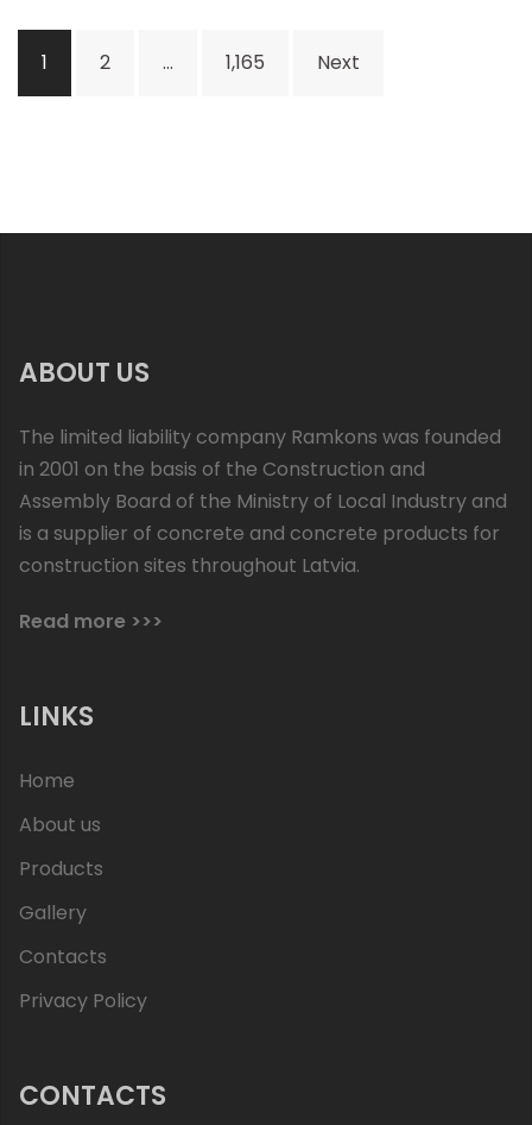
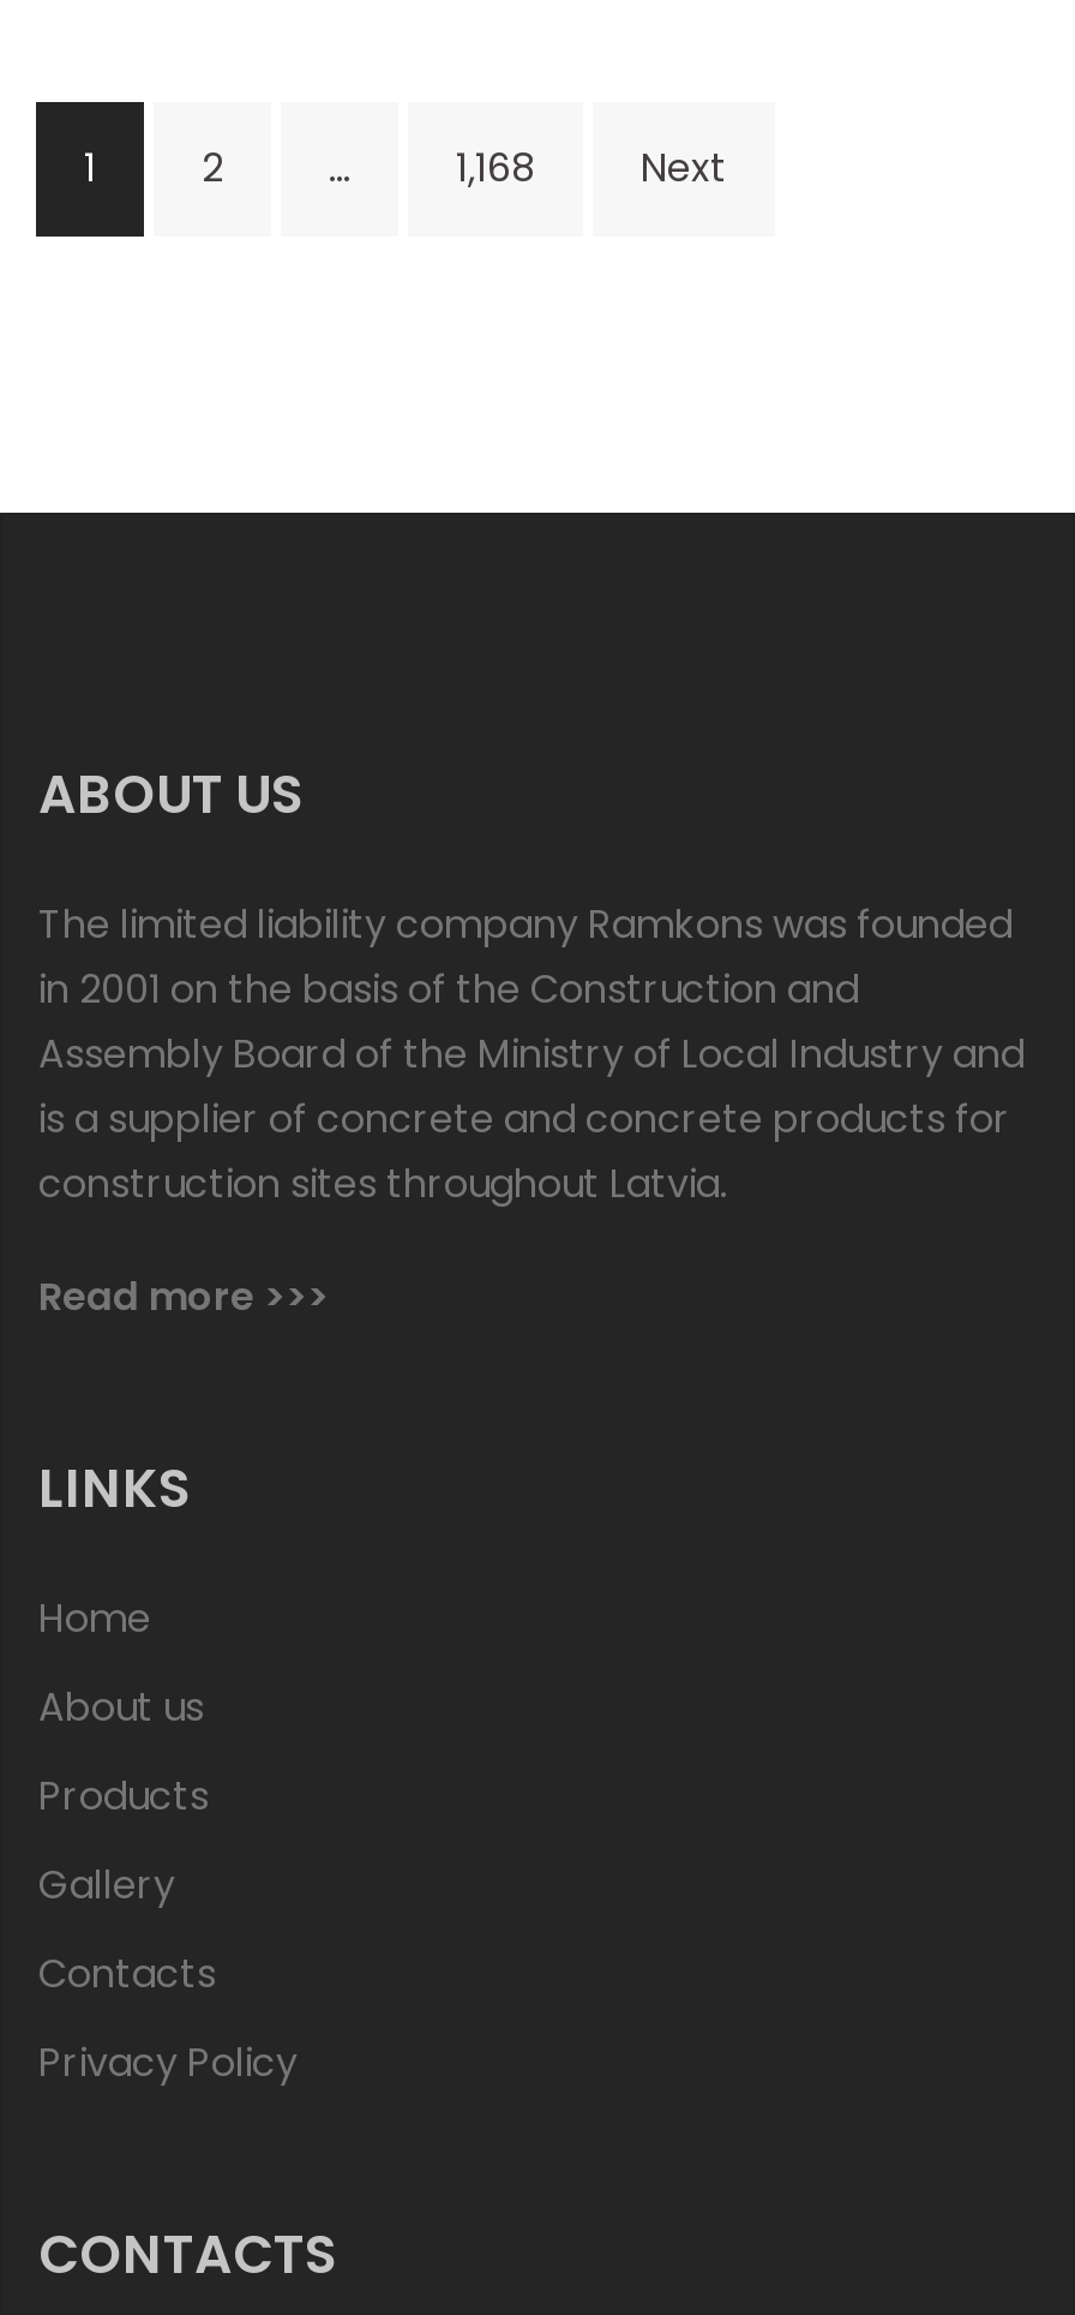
[226,48,265,76] 1,165 -> [456,139,535,195] 1,168

